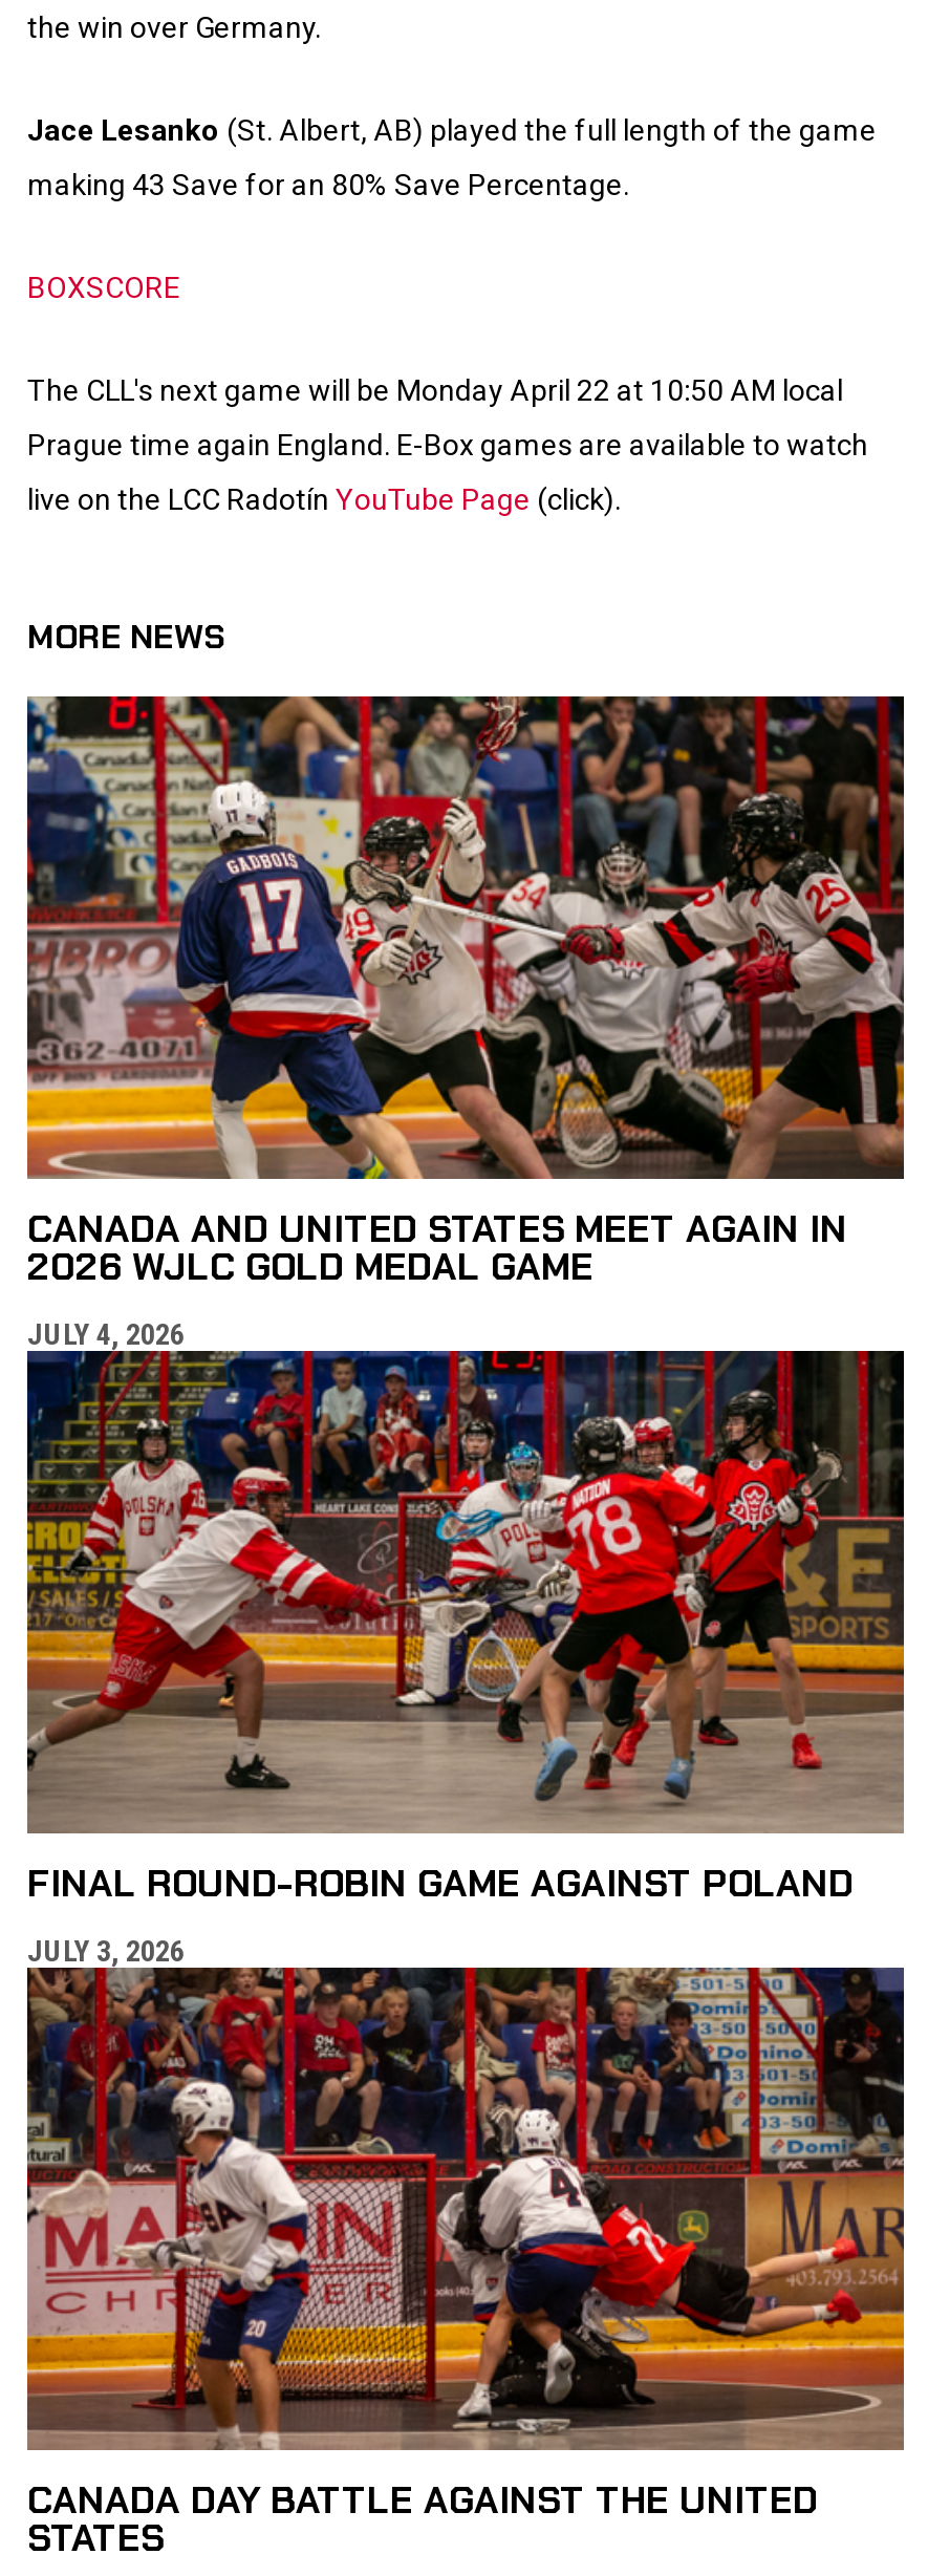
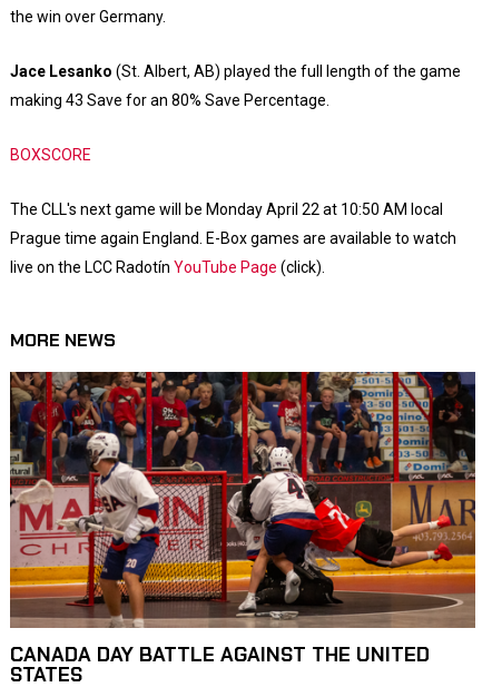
[25,694,906,1351] [image] | CANADA AND UNITED STATES MEET AGAIN IN | 2026 WJLC GOLD MEDAL GAME | JULY 4, 2026 -> none
[25,1349,906,1967] [image] | FINAL ROUND-ROBIN GAME AGAINST POLAND | JULY 3, 2026 -> none

